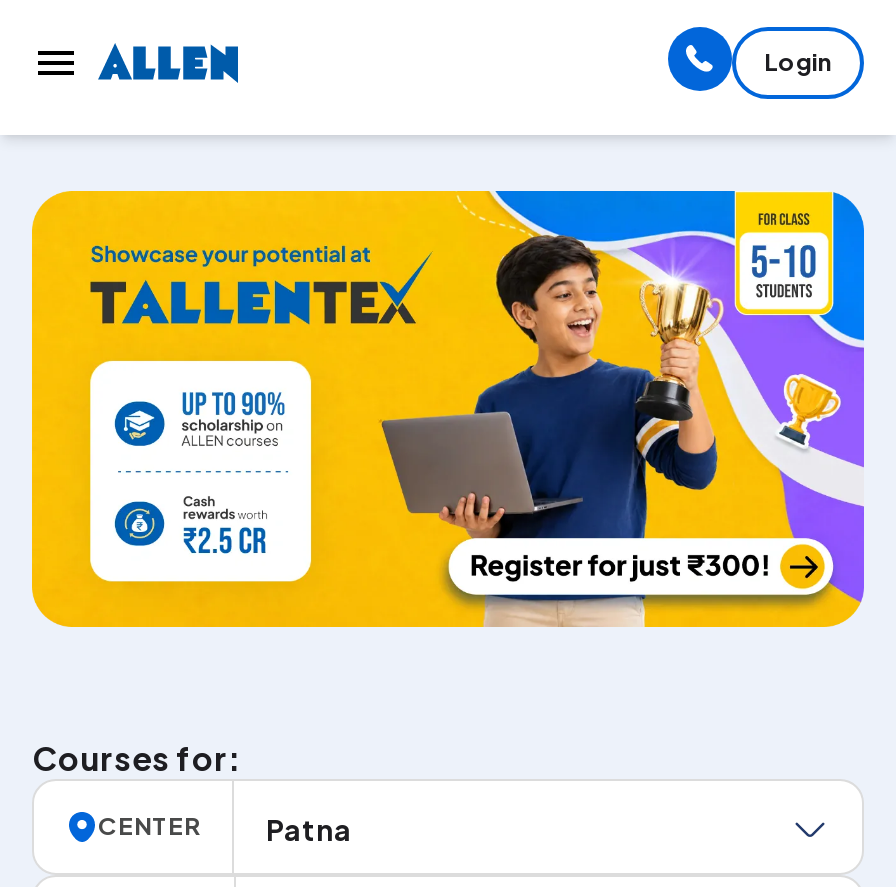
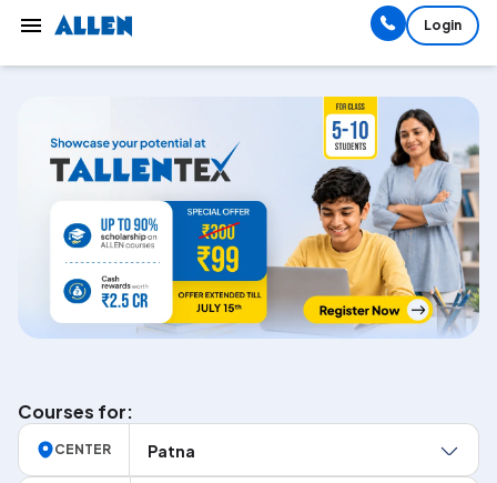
[30,189,866,629] [image] -> [18,95,480,339] [image]

